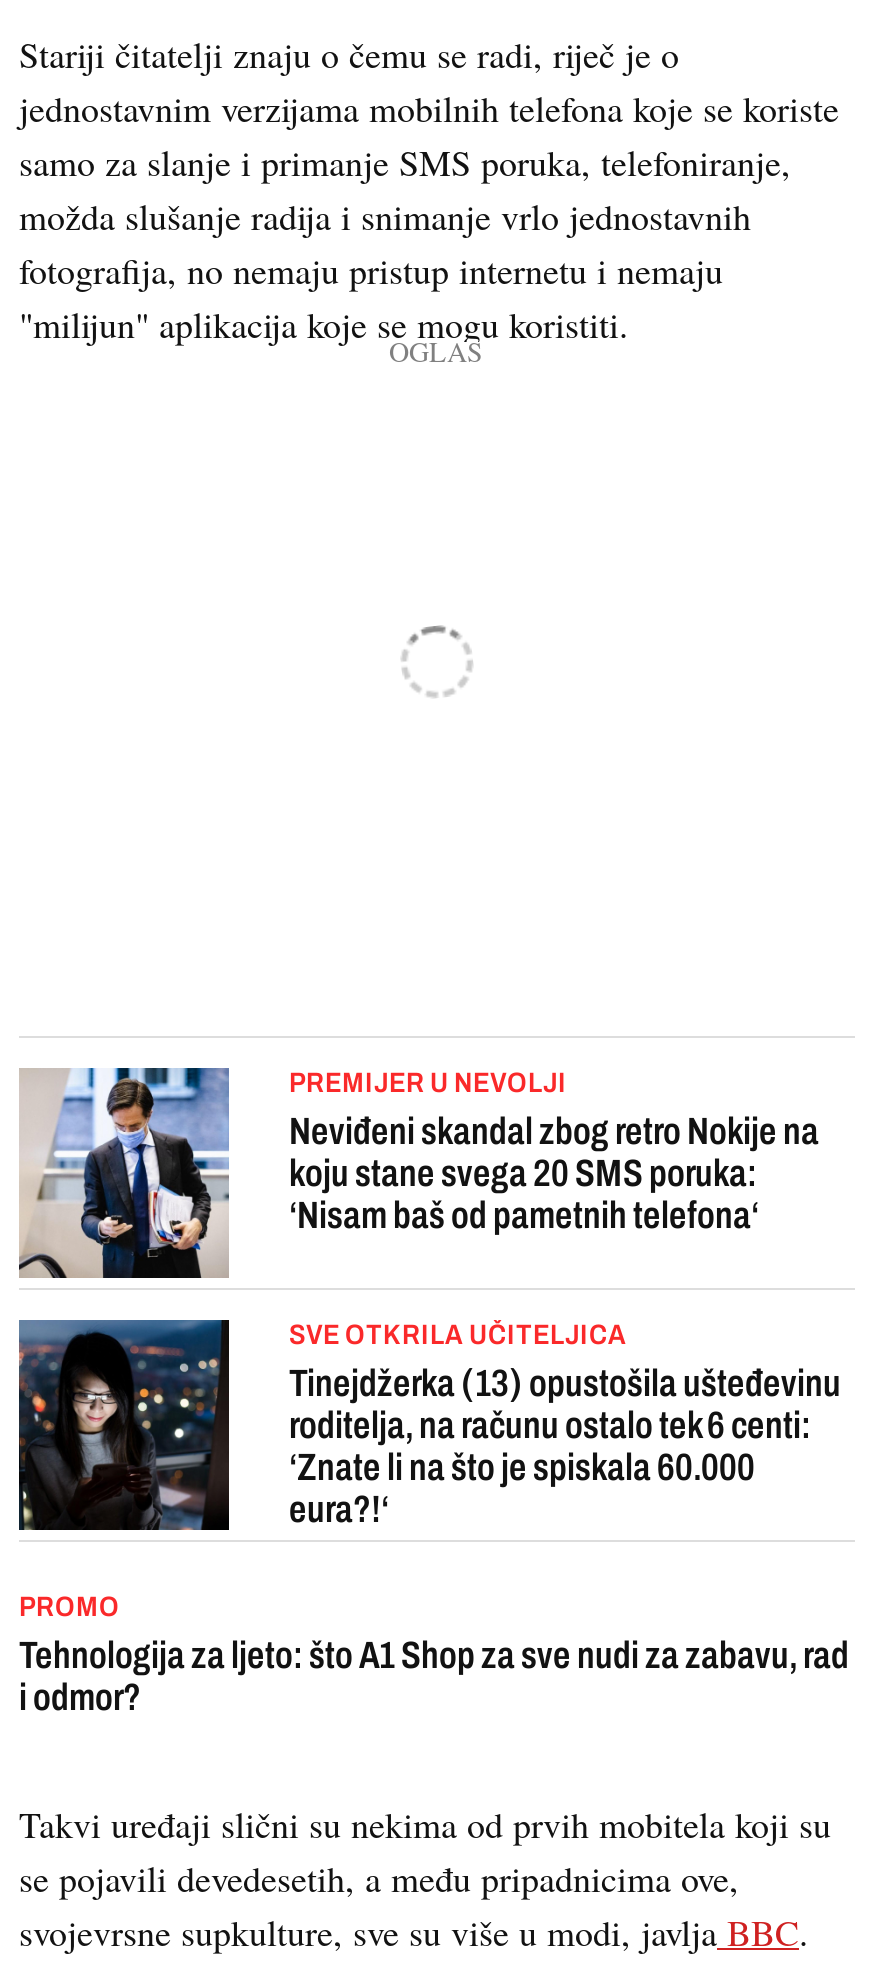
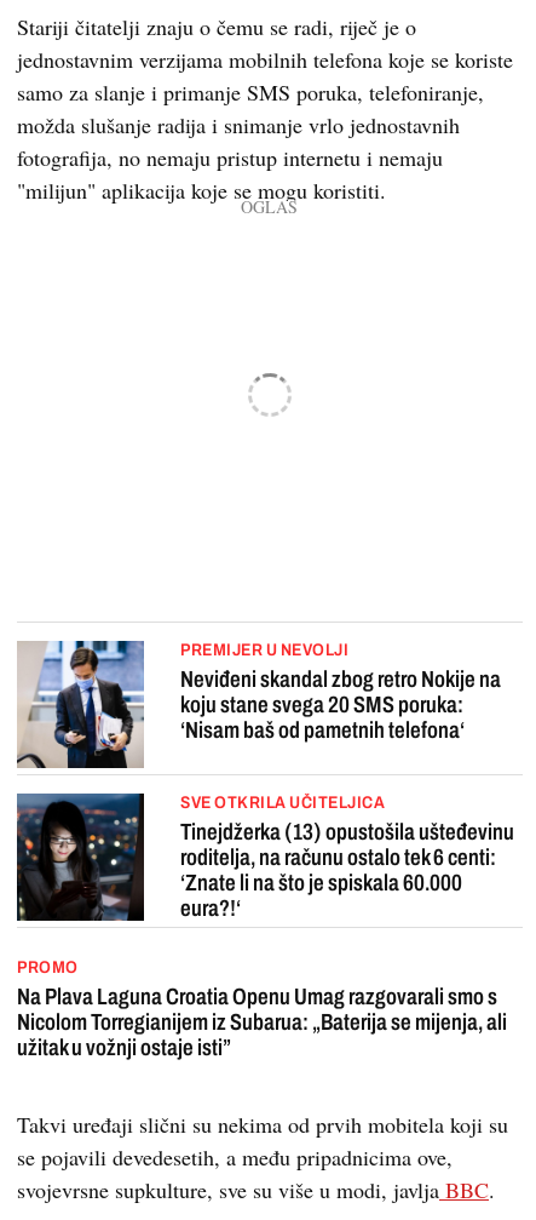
[19,1634,849,1718] Tehnologija za ljeto: što A1 Shop za sve nudi za zabavu, rad | i odmor? -> [17,984,507,1060] Na Plava Laguna Croatia Openu Umag razgovarali smo s | Nicolom Torregianijem iz Subarua: „Baterija se mijenja, ali | užitak u vožnji ostaje isti”

